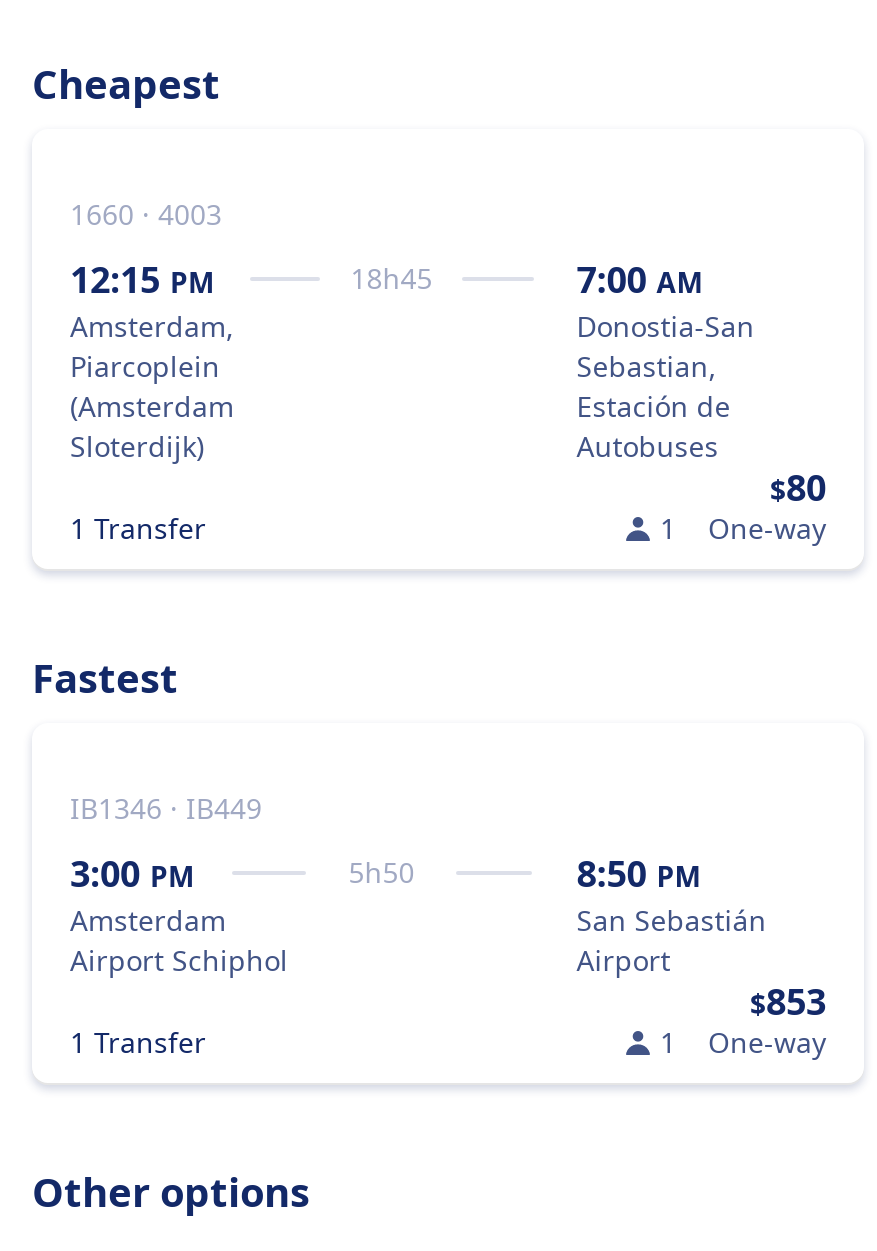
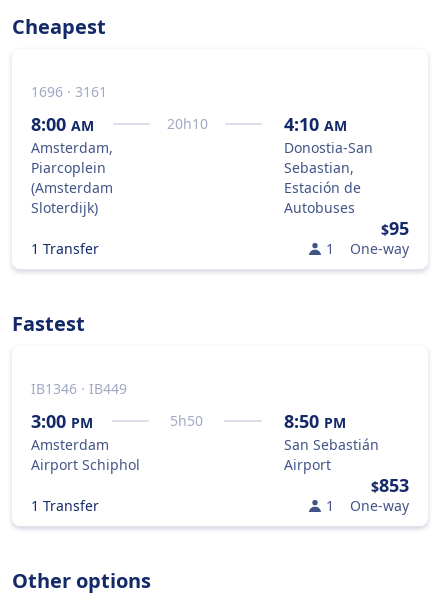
[70,195,222,233] 1660 · 4003 -> [31,82,107,101] 1696 · 3161
[70,255,432,303] 12:15 PM | 18h45 -> [31,112,208,136] 8:00 AM | 20h10
[577,255,703,303] 7:00 AM -> [284,112,347,136] 4:10 AM
[770,463,826,511] $80 -> [381,216,409,240] $95

